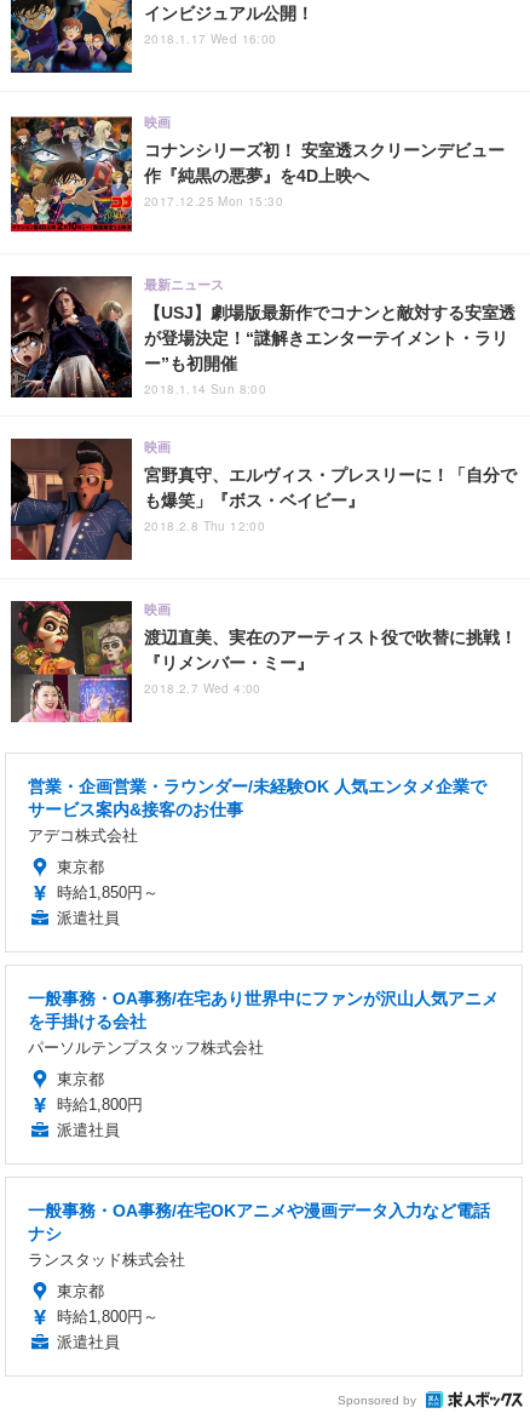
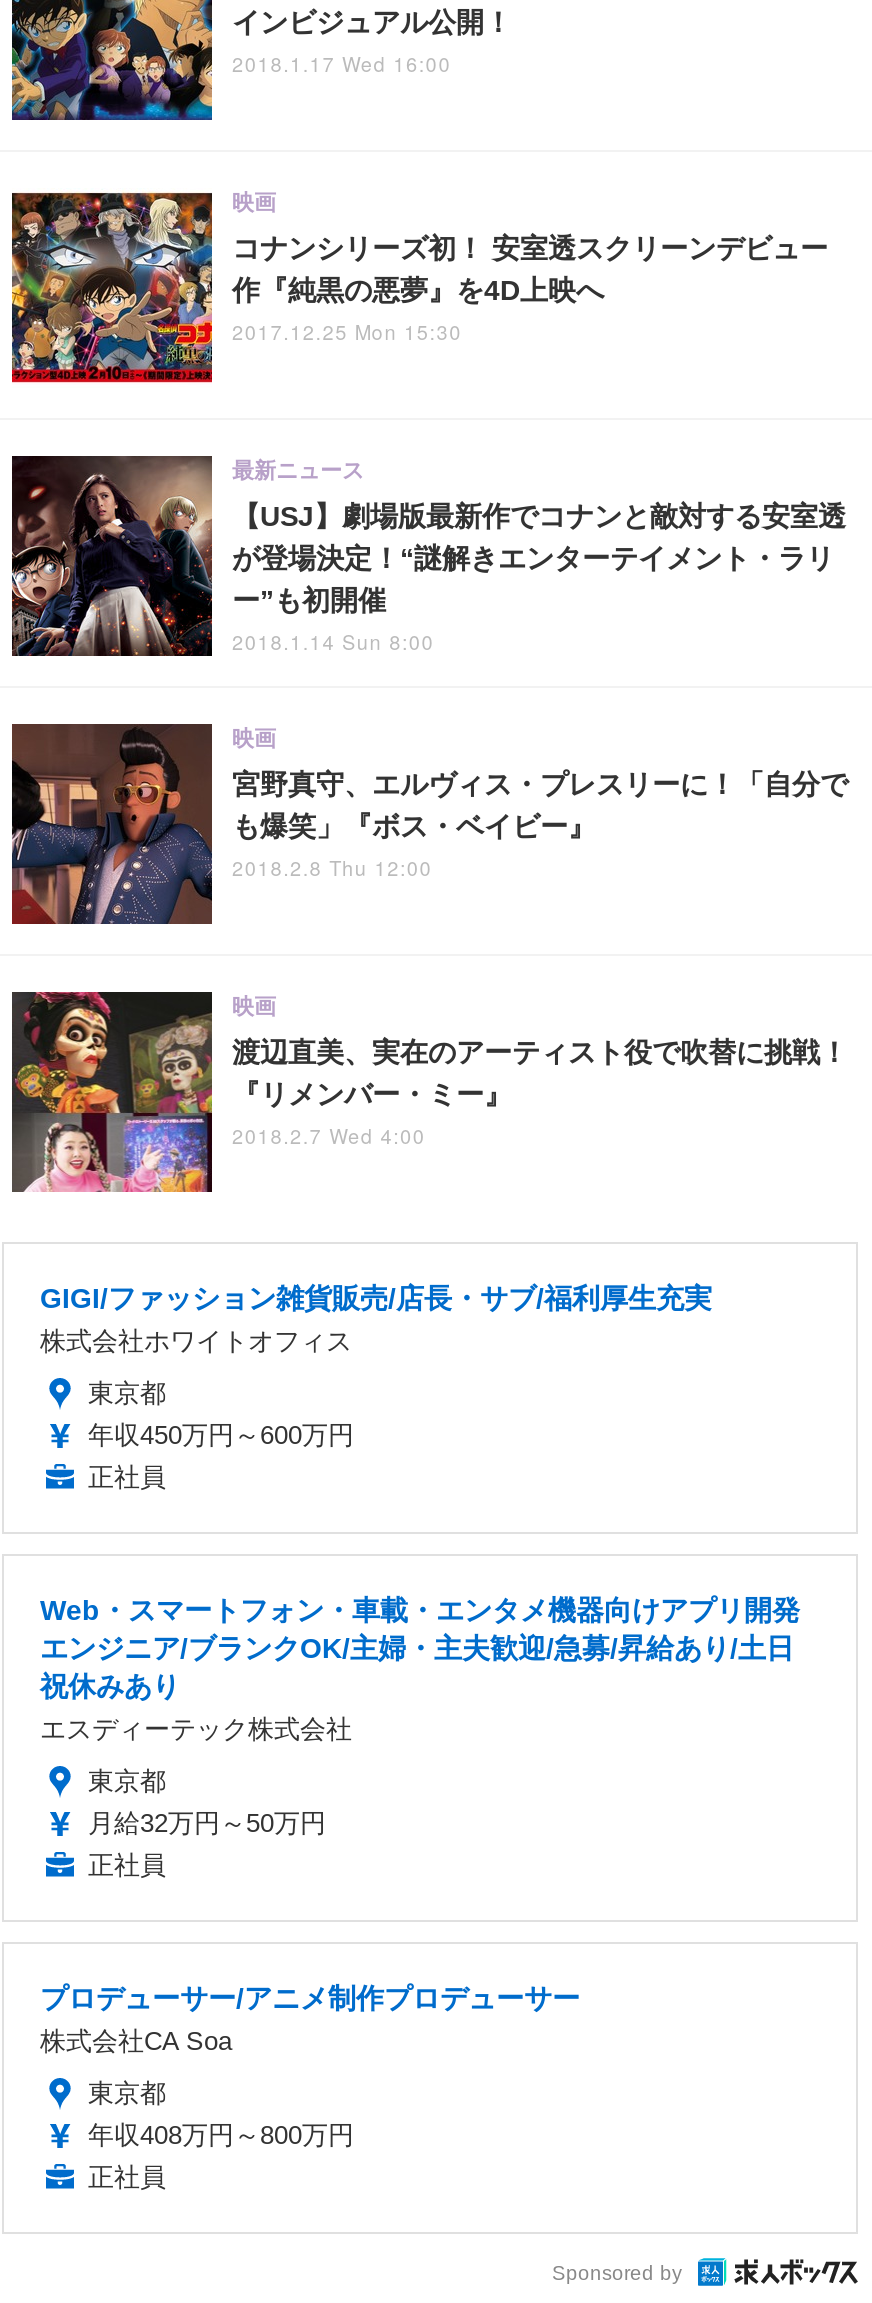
[28,777,486,845] 営業・企画営業・ラウンダー/未経験OK 人気エンタメ企業で | サービス案内&接客のお仕事 | アデコ株式会社 -> [40,1282,712,1356] GIGI/ファッション雑貨販売/店長・サブ/福利厚生充実 | 株式会社ホワイトオフィス
[57,883,159,927] 時給1,850円～ | 派遣社員 -> [88,1420,354,1492] 年収450万円～600万円 | 正社員
[28,989,499,1057] 一般事務・OA事務/在宅あり世界中にファンが沢山人気アニメ | を手掛ける会社 | パーソルテンプスタッフ株式会社 -> [40,1594,800,1744] Web・スマートフォン・車載・エンタメ機器向けアプリ開発 | エンジニア/ブランクOK/主婦・主夫歓迎/急募/昇給あり/土日 | 祝休みあり | エスディーテック株式会社
[57,1095,143,1139] 時給1,800円 | 派遣社員 -> [88,1808,326,1880] 月給32万円～50万円 | 正社員
[28,1201,490,1269] 一般事務・OA事務/在宅OKアニメや漫画データ入力など電話 | ナシ | ランスタッド株式会社 -> [40,1982,580,2056] プロデューサー/アニメ制作プロデューサー | 株式会社CA Soa
[57,1308,159,1351] 時給1,800円～ | 派遣社員 -> [88,2120,354,2192] 年収408万円～800万円 | 正社員

